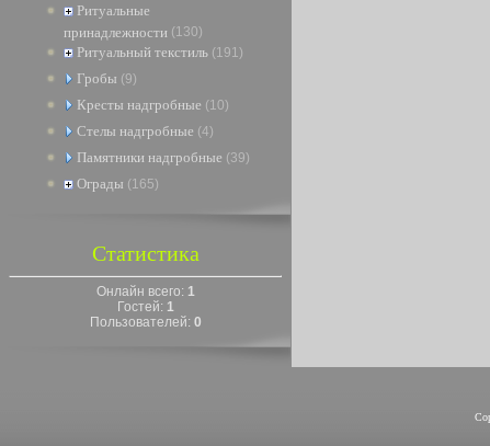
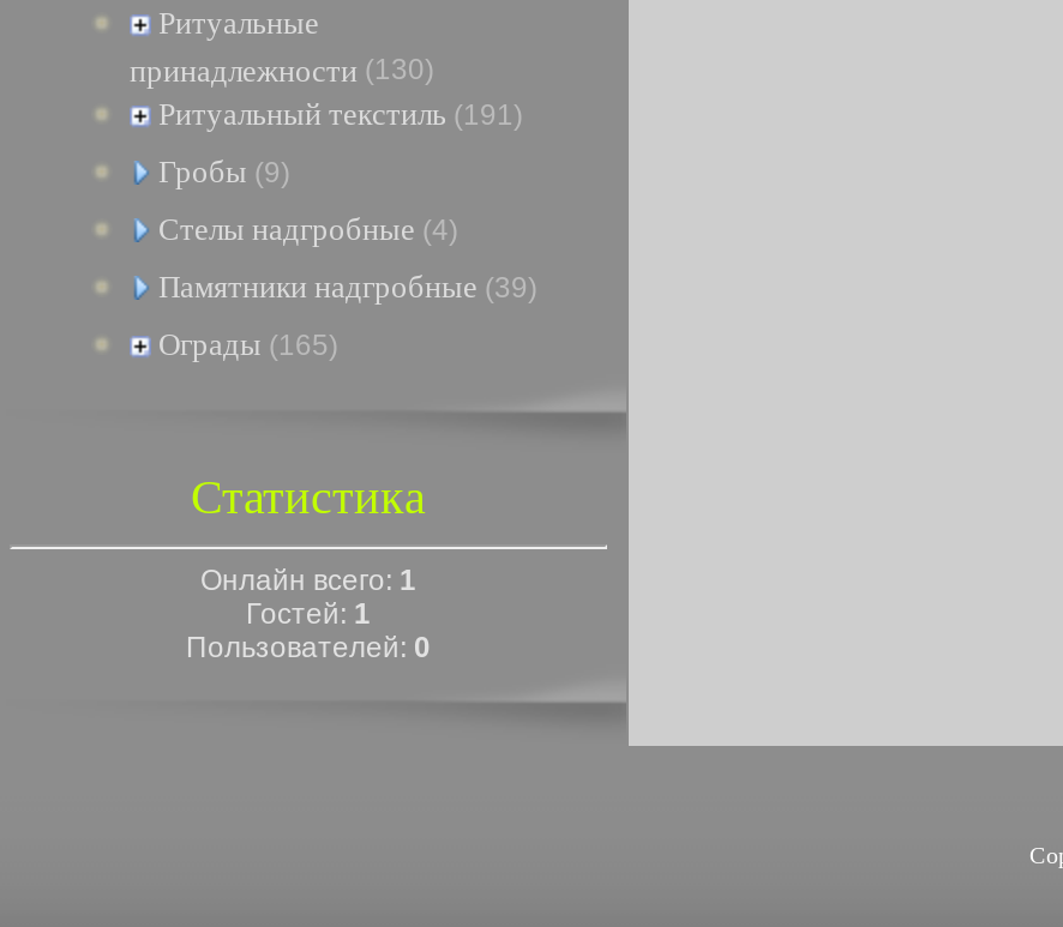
[77,96,229,113] Кресты надгробные (10) -> none

